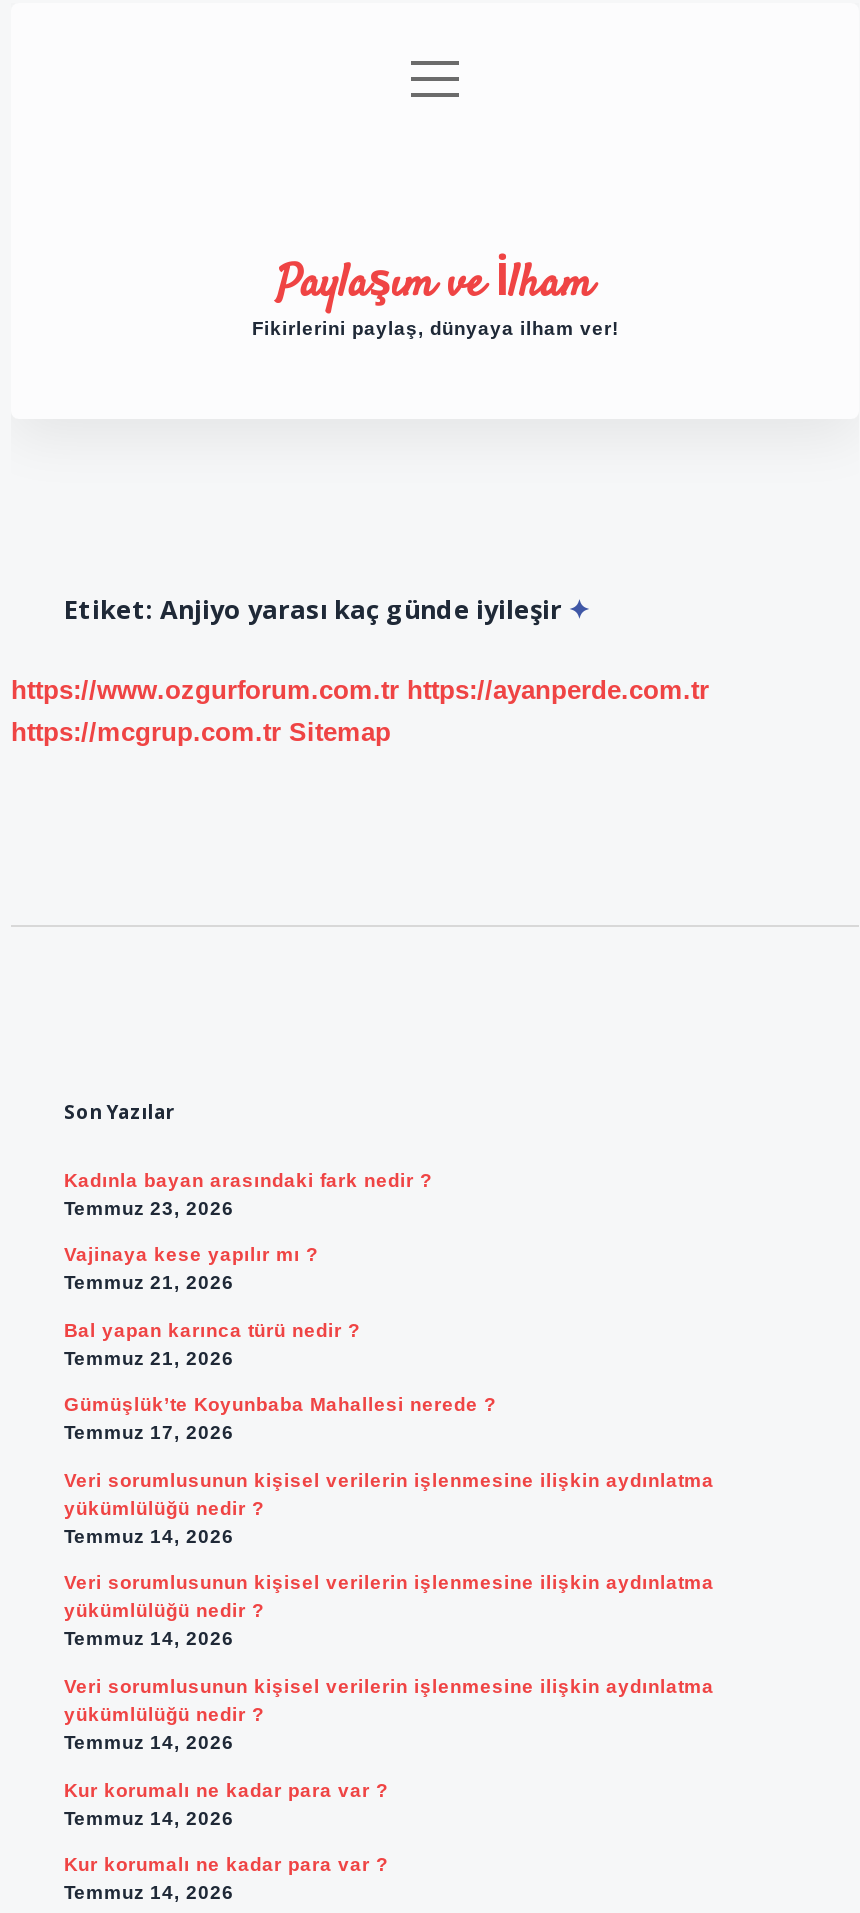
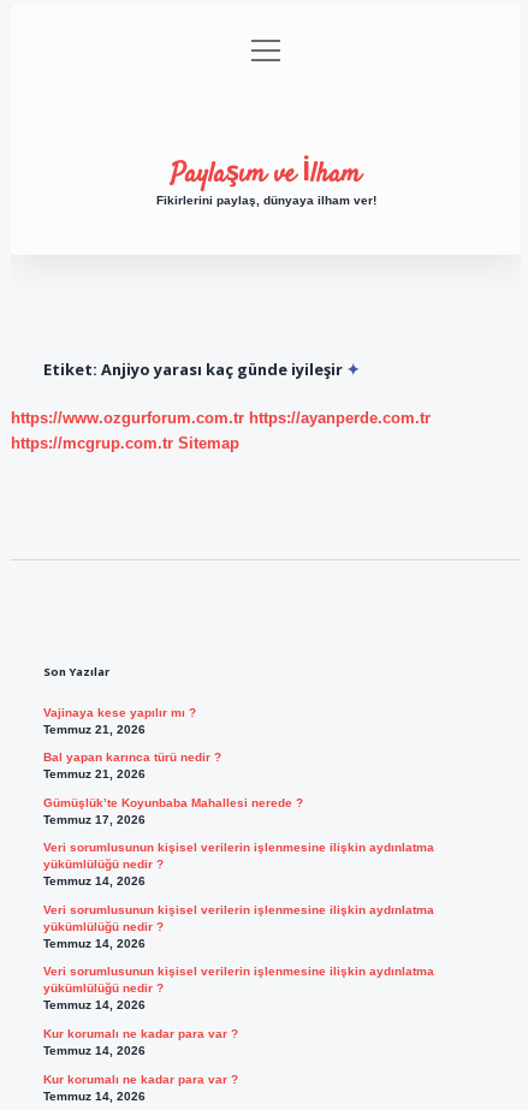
[64,1168,432,1218] Kadınla bayan arasındaki fark nedir ? | Temmuz 23, 2026 -> none

